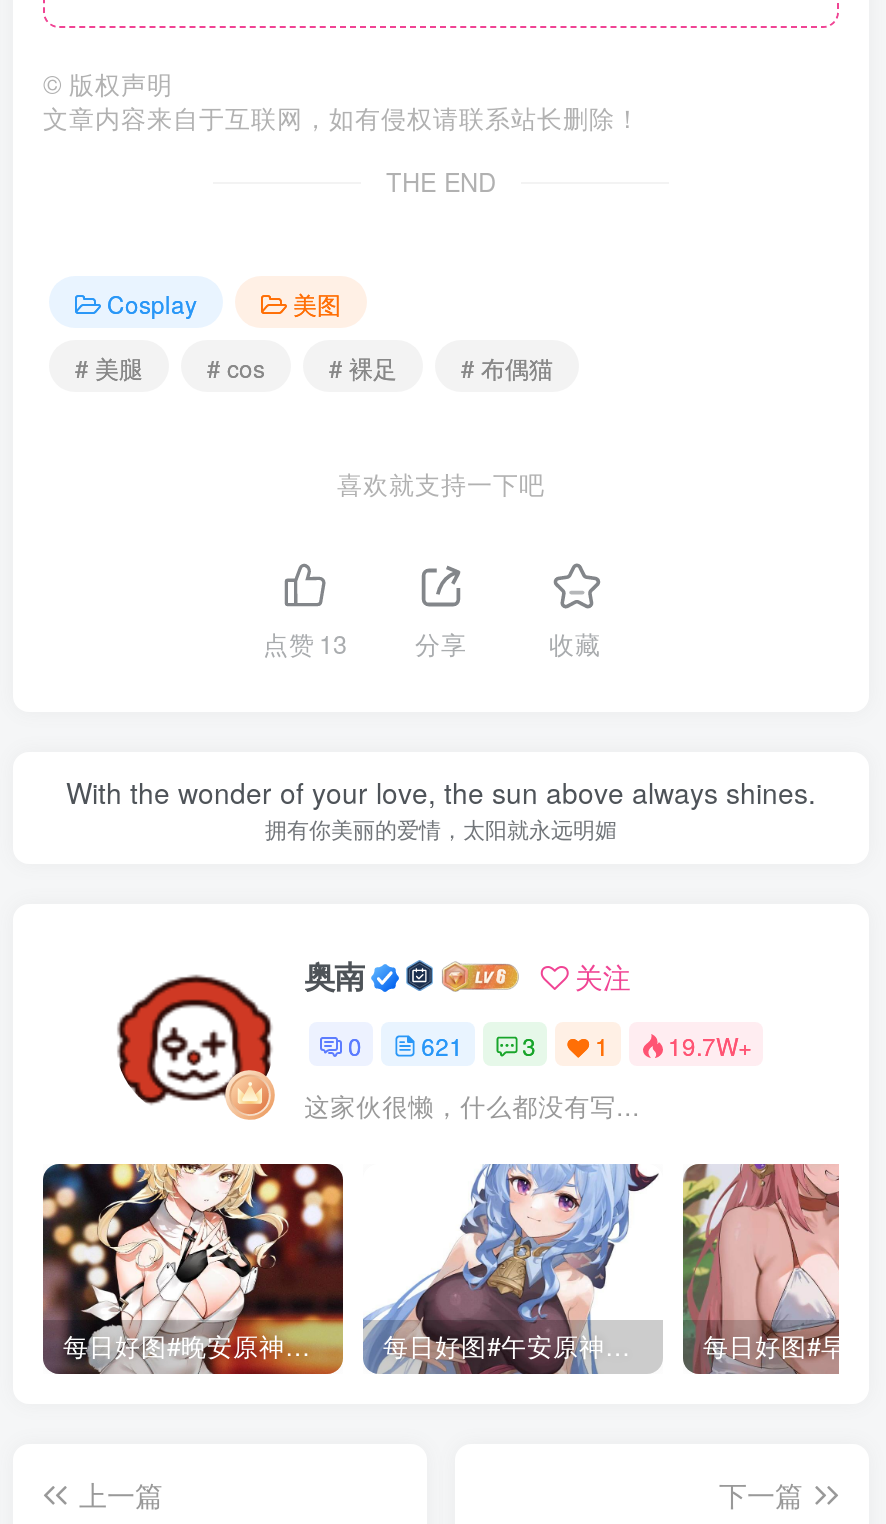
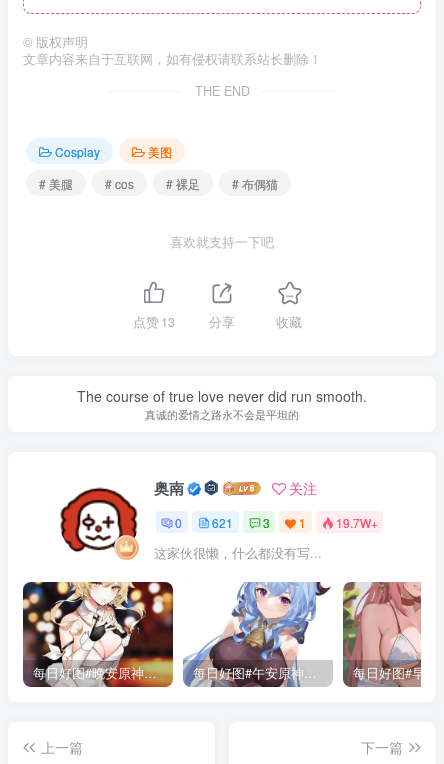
[66,772,816,844] With the wonder of your love, the sun above always shines. | 拥有你美丽的爱情，太阳就永远明媚 -> [77,386,367,422] The course of true love never did run smooth. | 真诚的爱情之路永不会是平坦的

